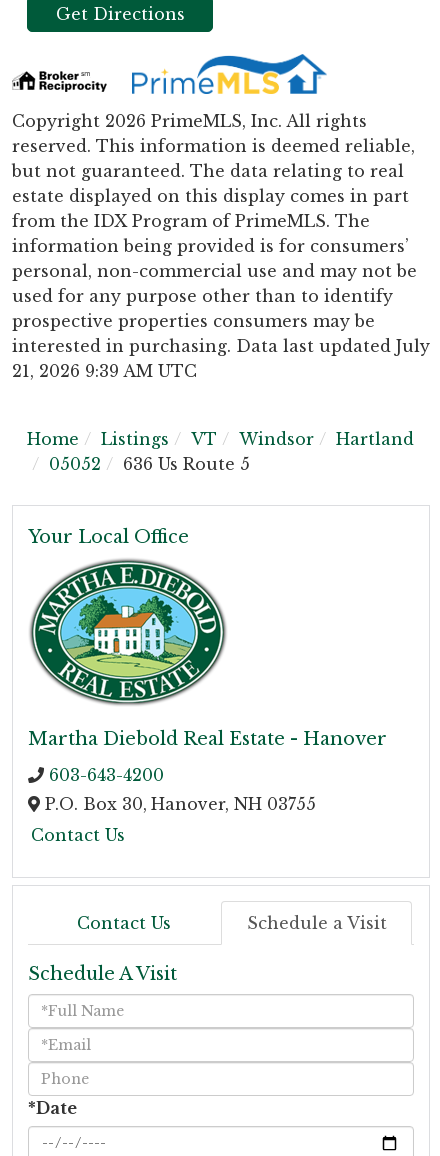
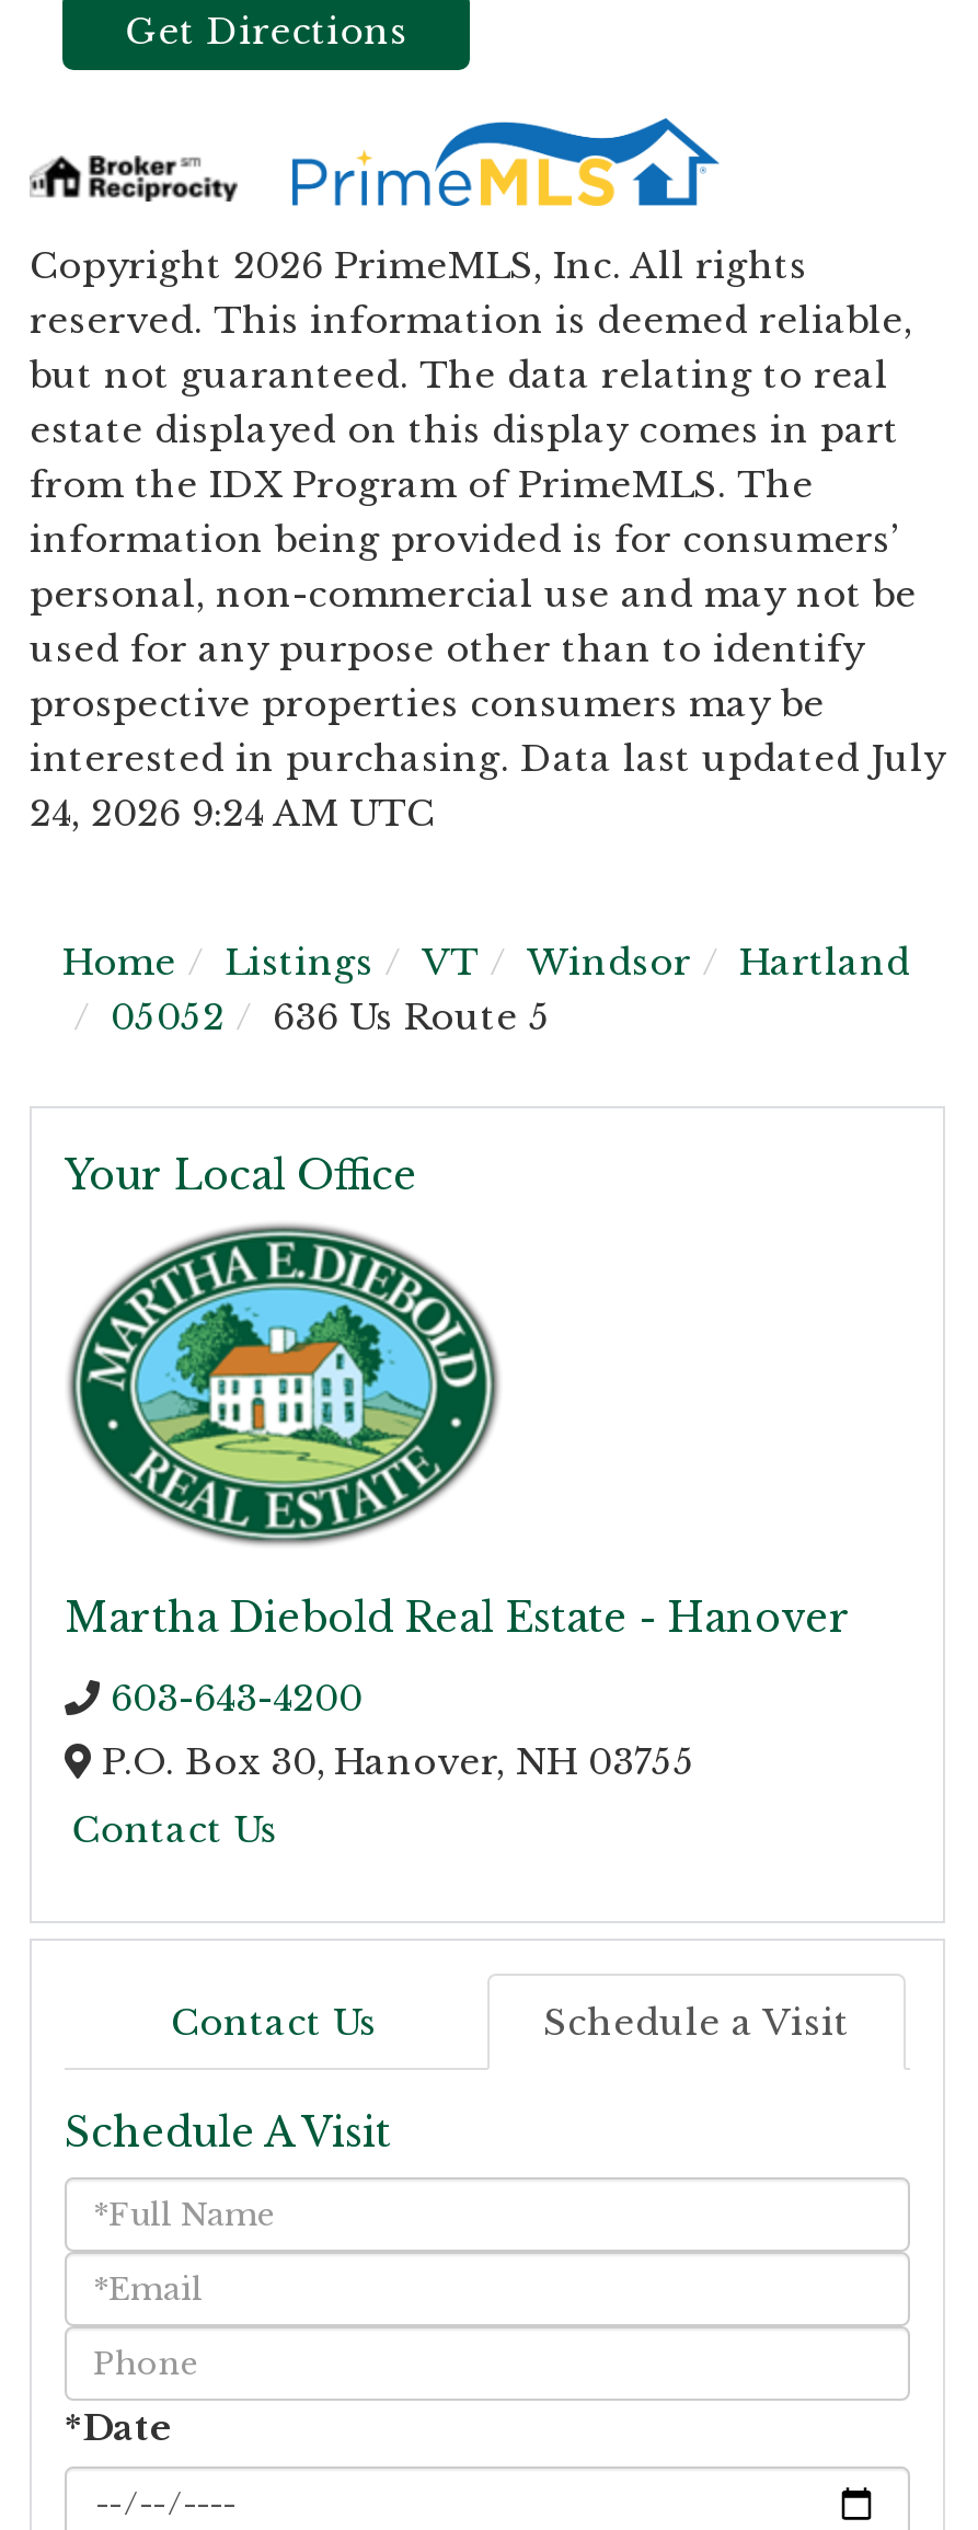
[12,361,197,381] 21, 2026 9:39 AM UTC -> [30,790,435,834] 24, 2026 9:24 AM UTC

